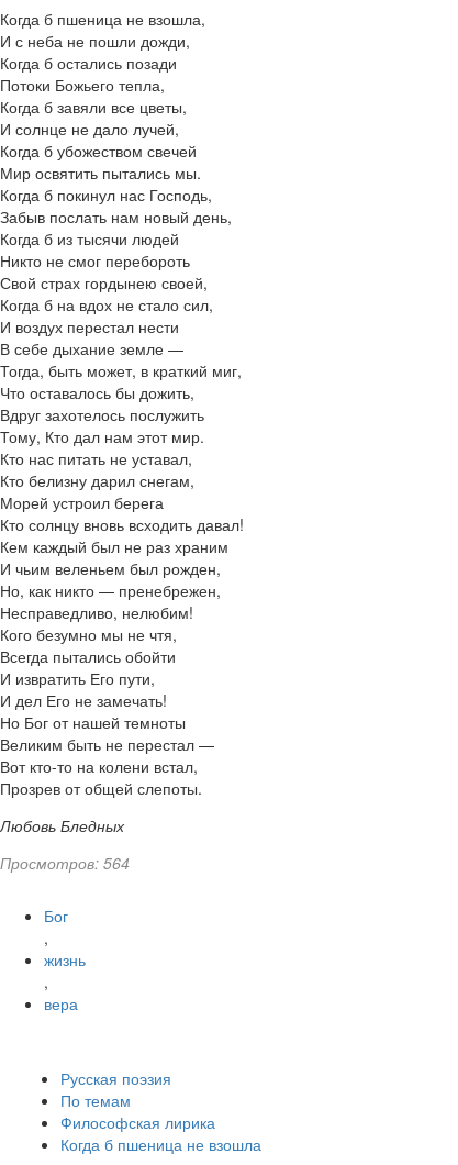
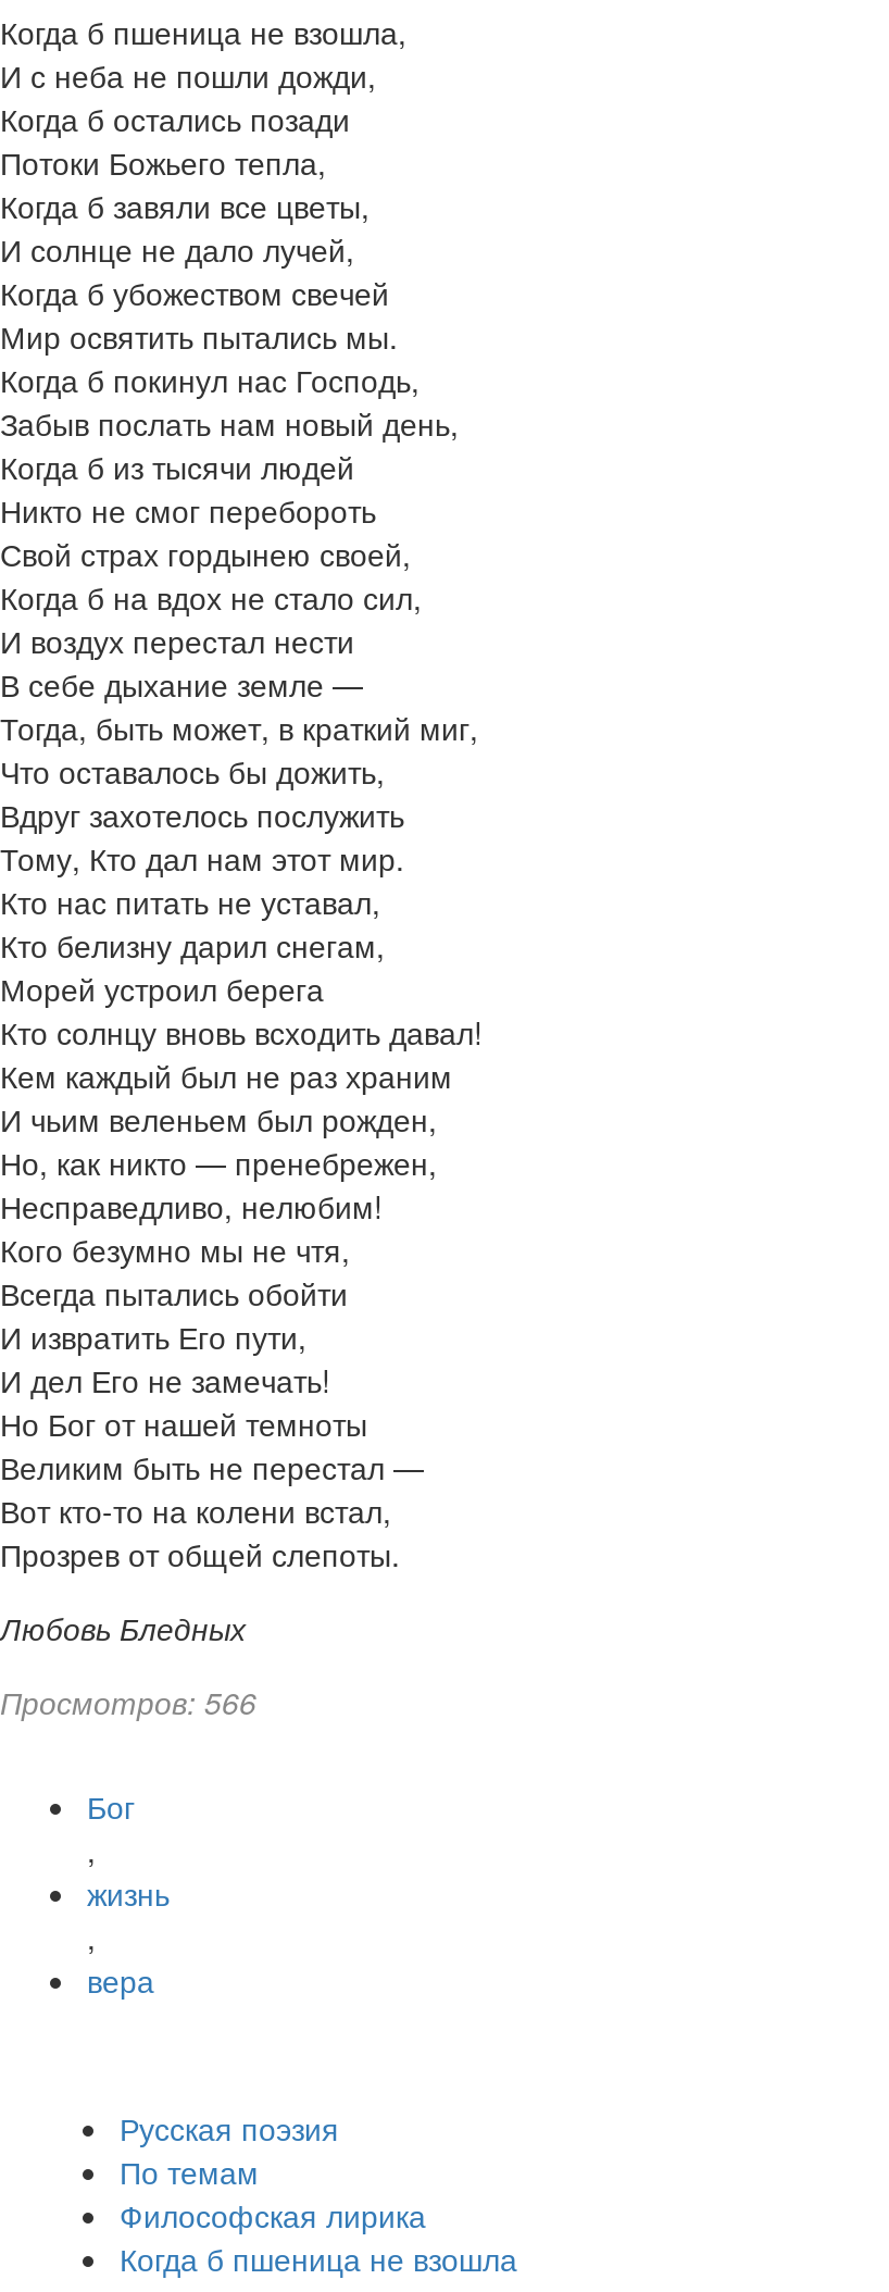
[0,852,130,874] Просмотров: 564 -> [0,1681,256,1724] Просмотров: 566

